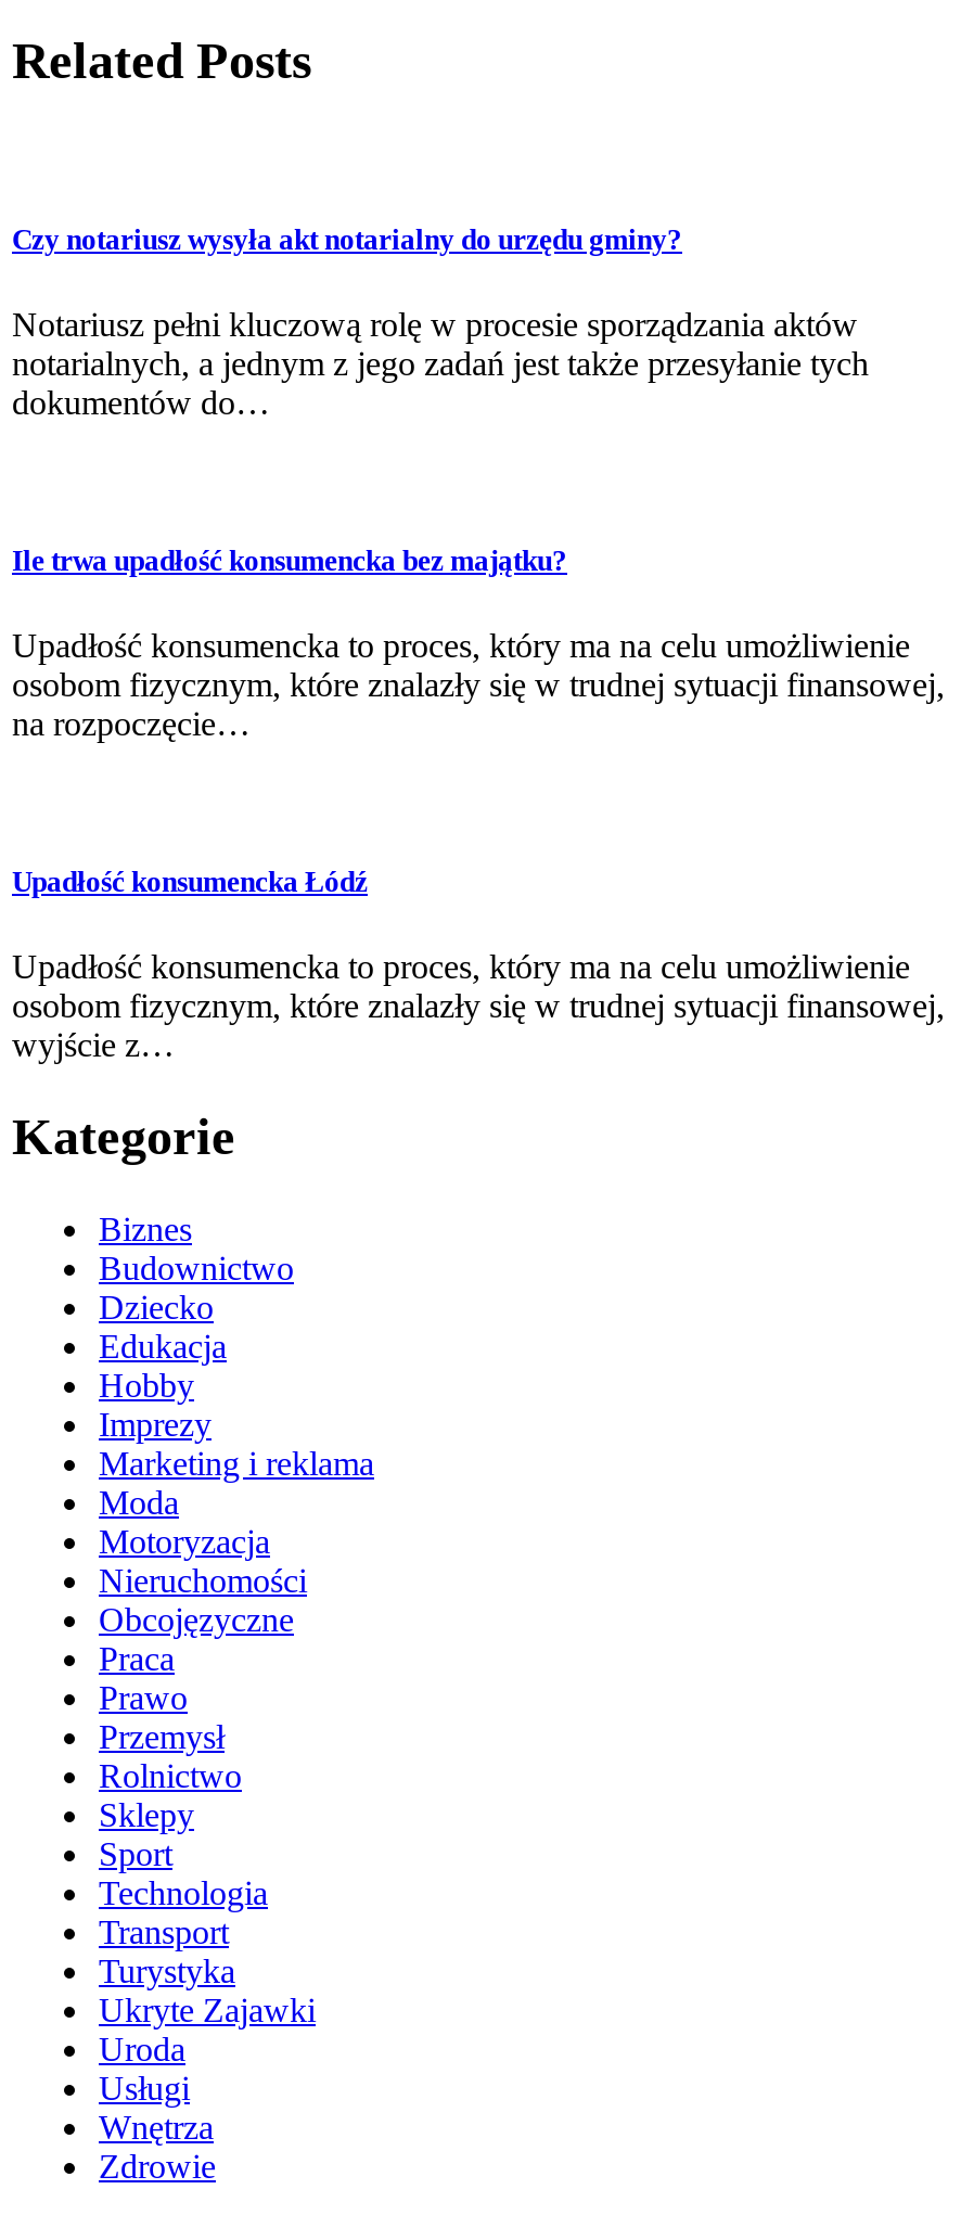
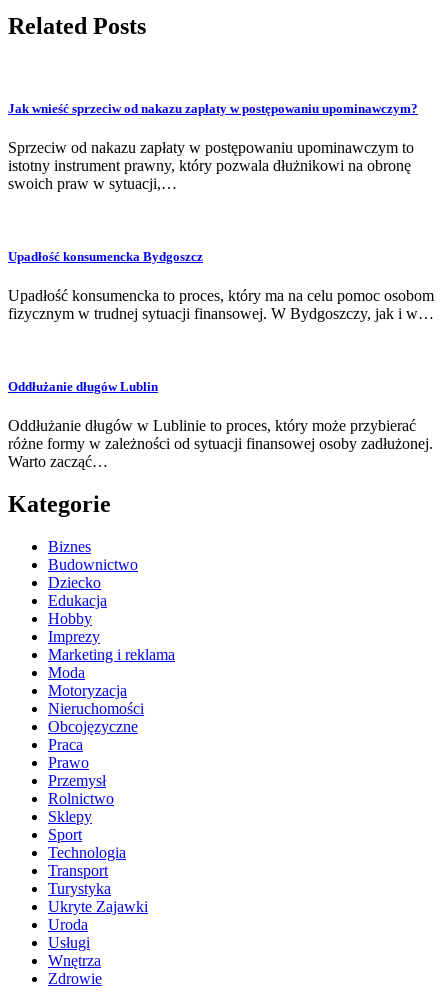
[12,222,682,255] Czy notariusz wysyła akt notarialny do urzędu gminy? -> [8,100,418,115] Jak wnieść sprzeciw od nakazu zapłaty w postępowaniu upominawczym?
[12,305,869,420] Notariusz pełni kluczową rolę w procesie sporządzania aktów | notarialnych, a jednym z jego zadań jest także przesyłanie tych | dokumentów do… -> [8,139,414,192] Sprzeciw od nakazu zapłaty w postępowaniu upominawczym to | istotny instrument prawny, który pozwala dłużnikowi na obronę | swoich praw w sytuacji,…
[12,544,567,577] Ile trwa upadłość konsumencka bez majątku? -> [8,249,203,264] Upadłość konsumencka Bydgoszcz
[12,627,945,742] Upadłość konsumencka to proces, który ma na celu umożliwienie | osobom fizycznym, które znalazły się w trudnej sytuacji finansowej, | na rozpoczęcie… -> [8,287,434,322] Upadłość konsumencka to proces, który ma na celu pomoc osobom | fizycznym w trudnej sytuacji finansowej. W Bydgoszczy, jak i w…
[12,866,368,899] Upadłość konsumencka Łódź -> [8,379,158,394] Oddłużanie długów Lublin
[12,949,945,1064] Upadłość konsumencka to proces, który ma na celu umożliwienie | osobom fizycznym, które znalazły się w trudnej sytuacji finansowej, | wyjście z… -> [8,417,433,470] Oddłużanie długów w Lublinie to proces, który może przybierać | różne formy w zależności od sytuacji finansowej osoby zadłużonej. | Warto zacząć…

